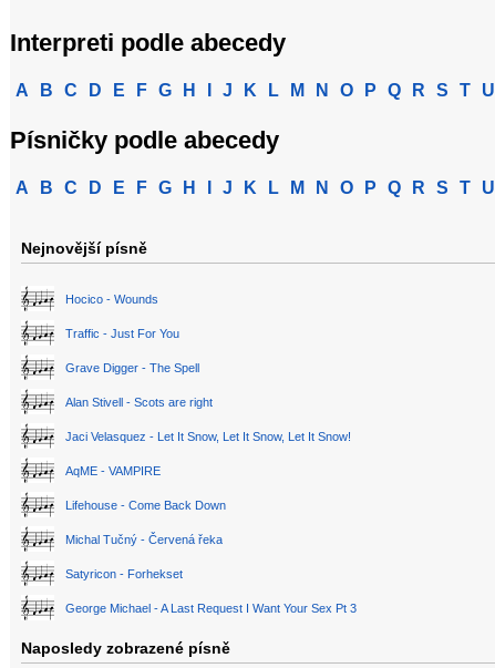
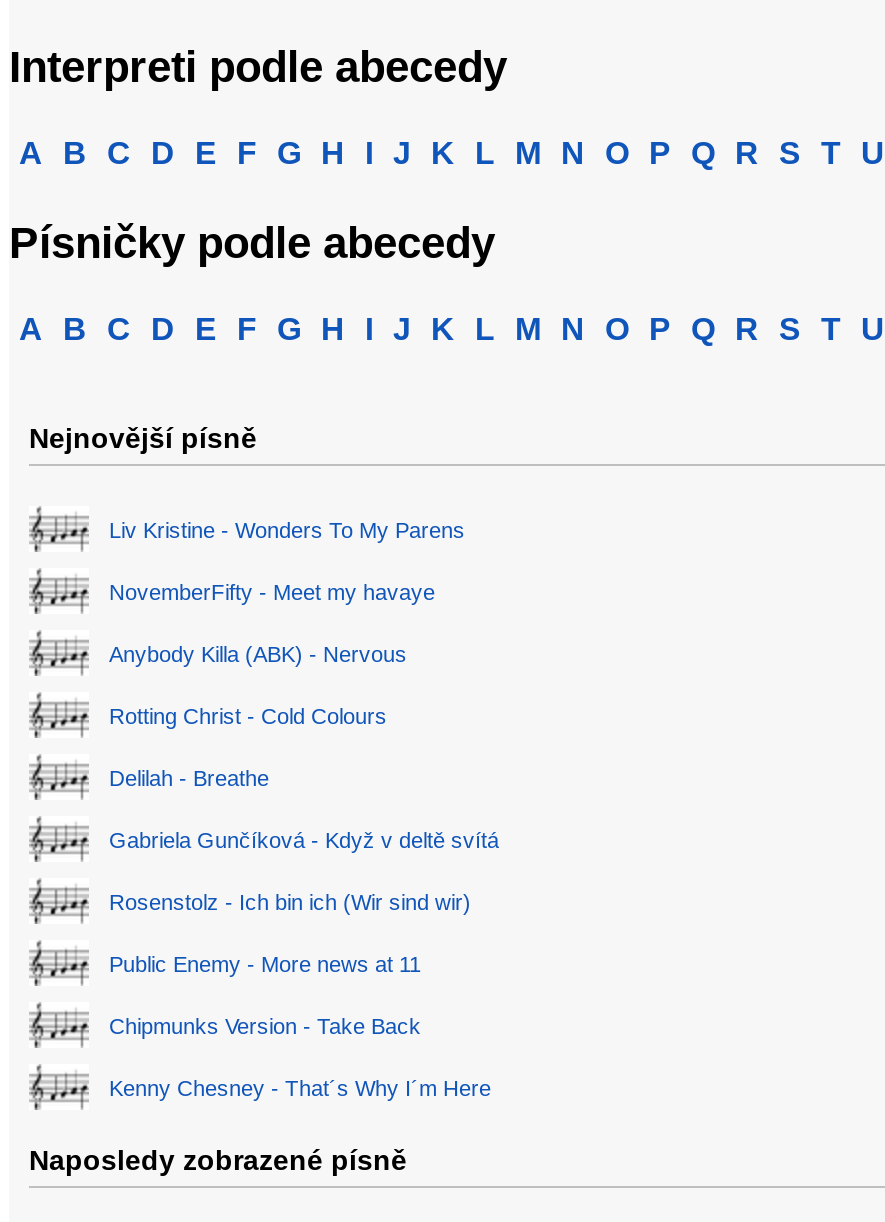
[65,292,158,306] Hocico - Wounds -> [109,518,465,542] Liv Kristine - Wonders To My Parens
[65,327,179,340] Traffic - Just For You -> [109,580,435,604] NovemberFifty - Meet my havaye
[65,361,199,374] Grave Digger - The Spell -> [109,642,407,666] Anybody Killa (ABK) - Nervous
[65,395,213,409] Alan Stivell - Scots are right -> [109,704,387,728] Rotting Christ - Cold Colours
[65,430,351,443] Jaci Velasquez - Let It Snow, Let It Snow, Let It Snow! -> [109,766,269,790] Delilah - Breathe
[65,464,161,477] AqME - VAMPIRE -> [109,828,499,852] Gabriela Gunčíková - Když v deltě svítá
[65,499,226,512] Lifehouse - Come Back Down -> [109,890,471,914] Rosenstolz - Ich bin ich (Wir sind wir)
[65,533,223,546] Michal Tučný - Červená řeka -> [109,952,421,976] Public Enemy - More news at 11
[65,567,183,580] Satyricon - Forhekset -> [109,1014,421,1038] Chipmunks Version - Take Back
[65,602,357,615] George Michael - A Last Request I Want Your Sex Pt 3 -> [109,1076,491,1100] Kenny Chesney - That´s Why I´m Here

